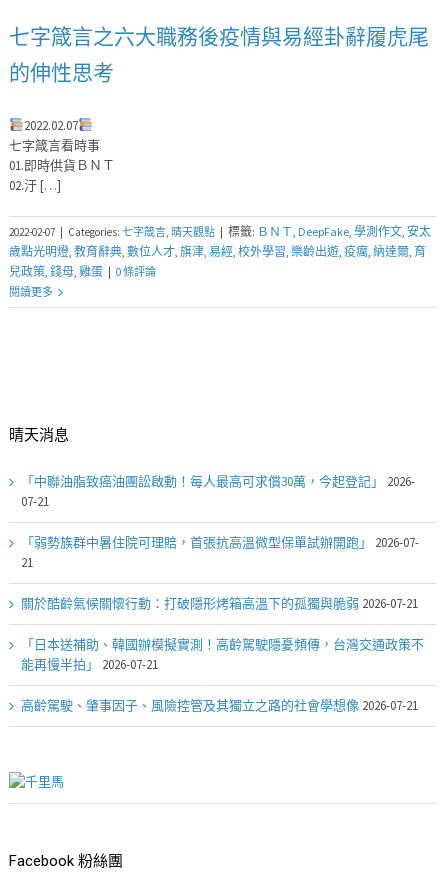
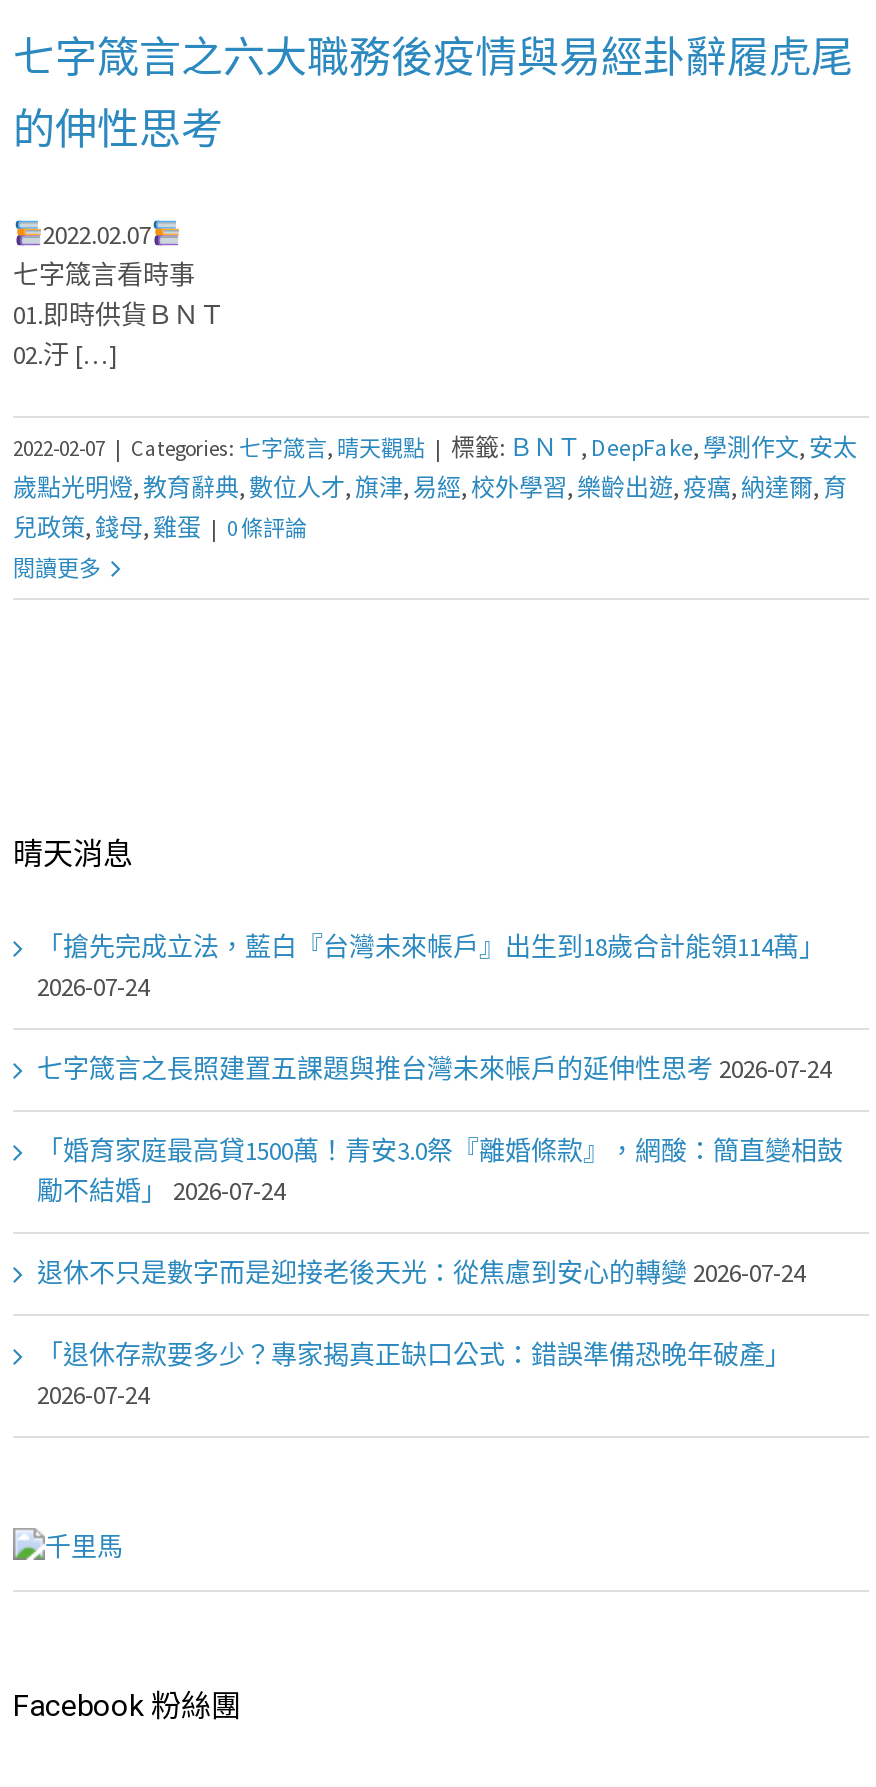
[21,473,415,510] 「中聯油脂致癌油團訟啟動！每人最高可求償30萬，今起登記」 2026- | 07-21 -> [37,930,825,1004] 「搶先完成立法，藍白『台灣未來帳戶』出生到18歲合計能領114萬」 | 2026-07-24
[21,534,419,571] 「弱勢族群中暑住院可理賠，首張抗高溫微型保單試辦開跑」 2026-07- | 21 -> [37,1052,831,1086] 七字箴言之長照建置五課題與推台灣未來帳戶的延伸性思考 2026-07-24
[21,595,418,612] 關於酷齡氣候關懷行動：打破隱形烤箱高溫下的孤獨與脆弱 2026-07-21 -> [37,1134,843,1208] 「婚育家庭最高貸1500萬！青安3.0祭『離婚條款』，網酸：簡直變相鼓 | 勵不結婚」 2026-07-24
[21,636,424,673] 「日本送補助、韓國辦模擬實測！高齡駕駛隱憂頻傳，台灣交通政策不 | 能再慢半拍」 2026-07-21 -> [37,1256,805,1290] 退休不只是數字而是迎接老後天光：從焦慮到安心的轉變 2026-07-24
[21,697,418,714] 高齡駕駛、肇事因子、風險控管及其獨立之路的社會學想像 2026-07-21 -> [37,1338,791,1412] 「退休存款要多少？專家揭真正缺口公式：錯誤準備恐晚年破產」 | 2026-07-24

